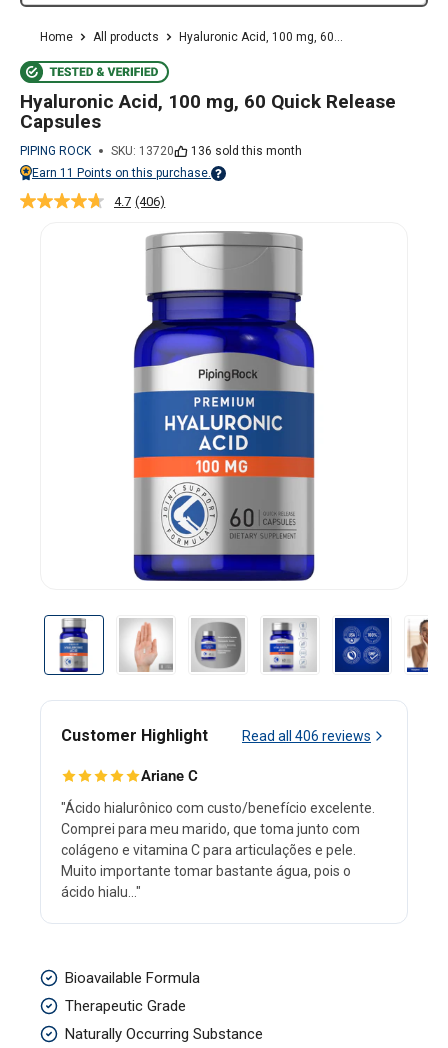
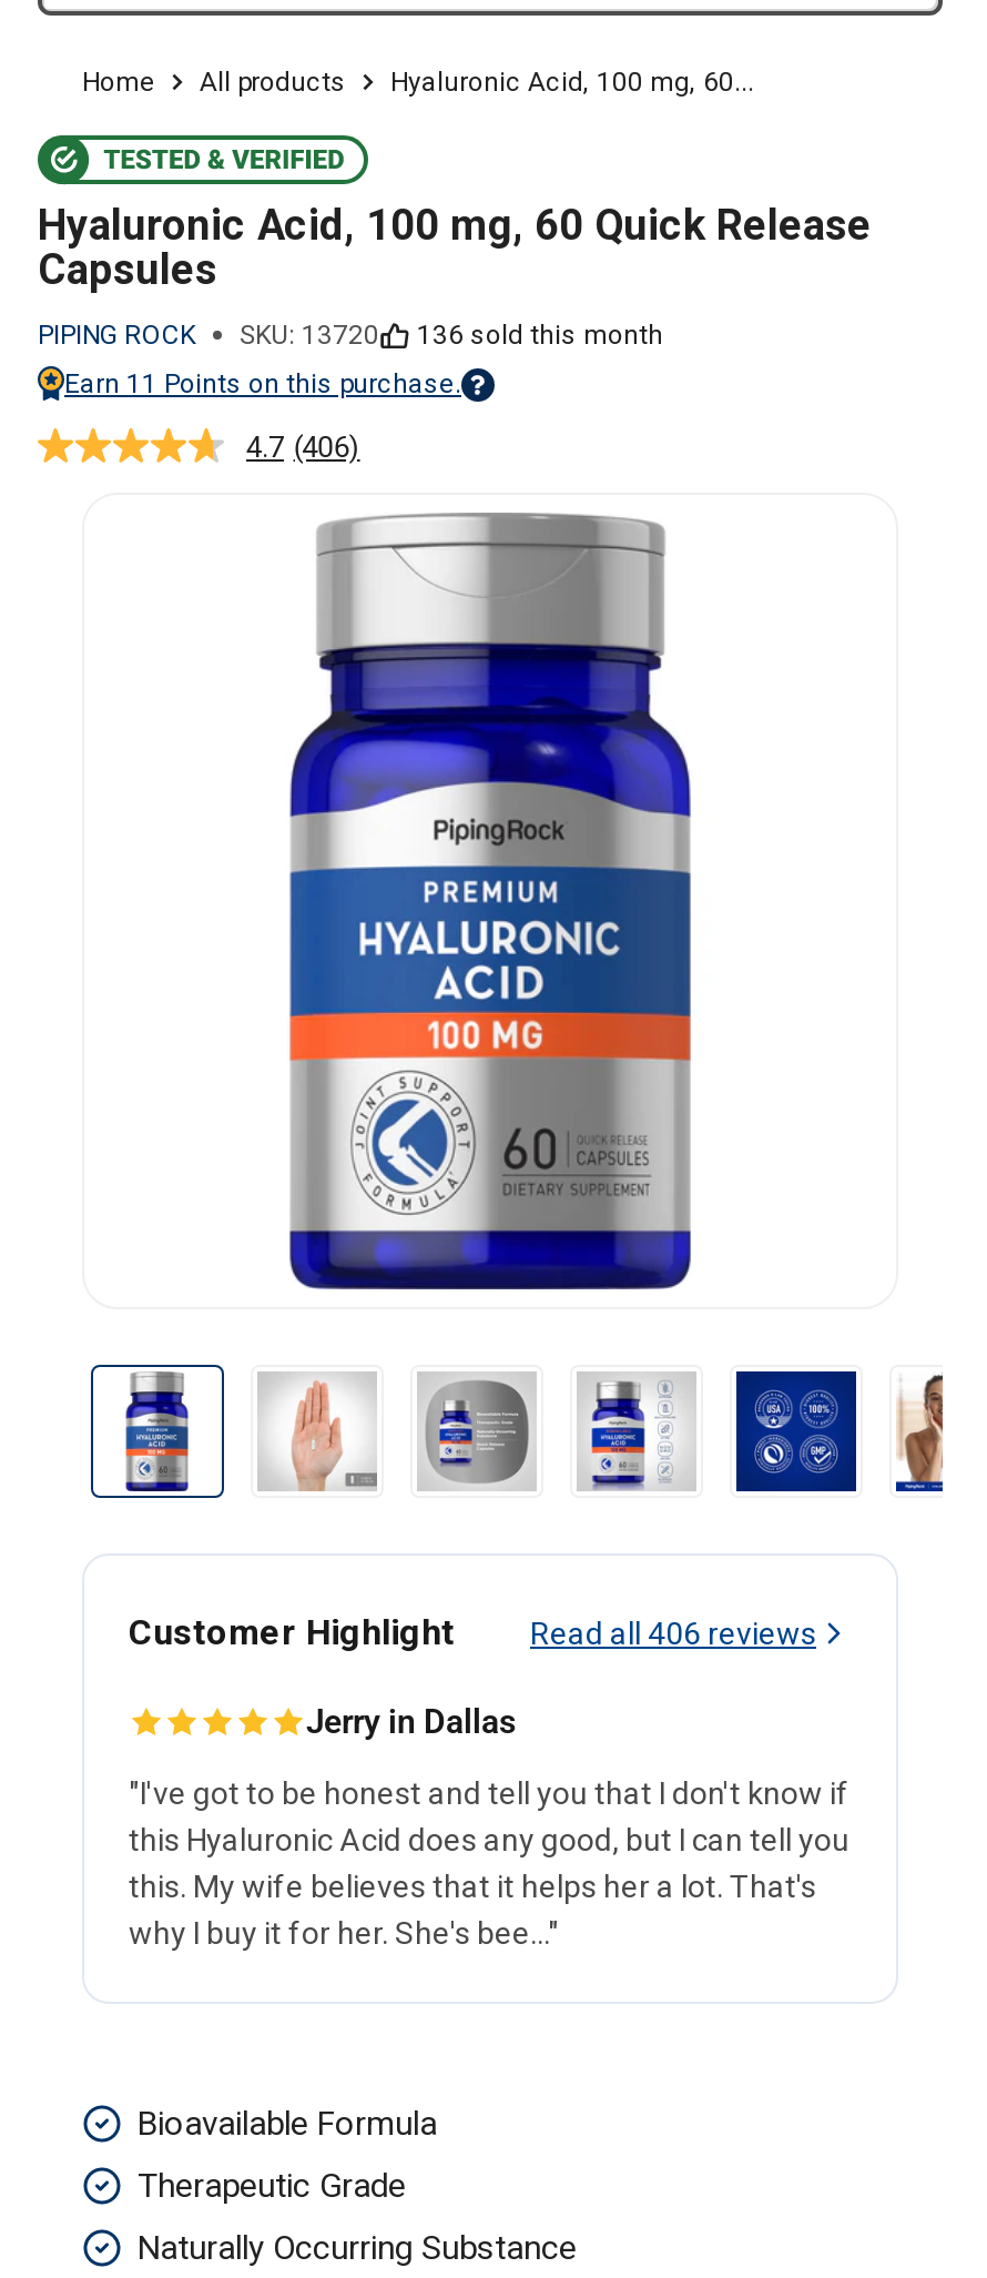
[141,767,198,785] Ariane C -> [306,1702,517,1742] Jerry in Dallas
[61,800,375,900] "Ácido hialurônico com custo/benefício excelente. | Comprei para meu marido, que toma junto com | colágeno e vitamina C para articulações e pele. | Muito importante tomar bastante água, pois o | ácido hialu..." -> [129,1775,849,1951] "I've got to be honest and tell you that I don't know if | this Hyaluronic Acid does any good, but I can tell you | this. My wife believes that it helps her a lot. That's | why I buy it for her. She's bee..."

